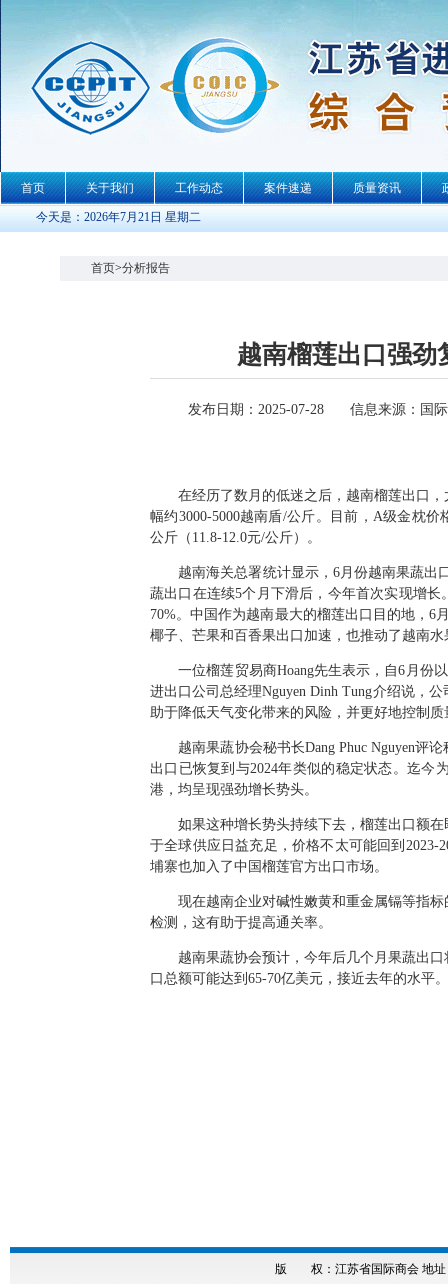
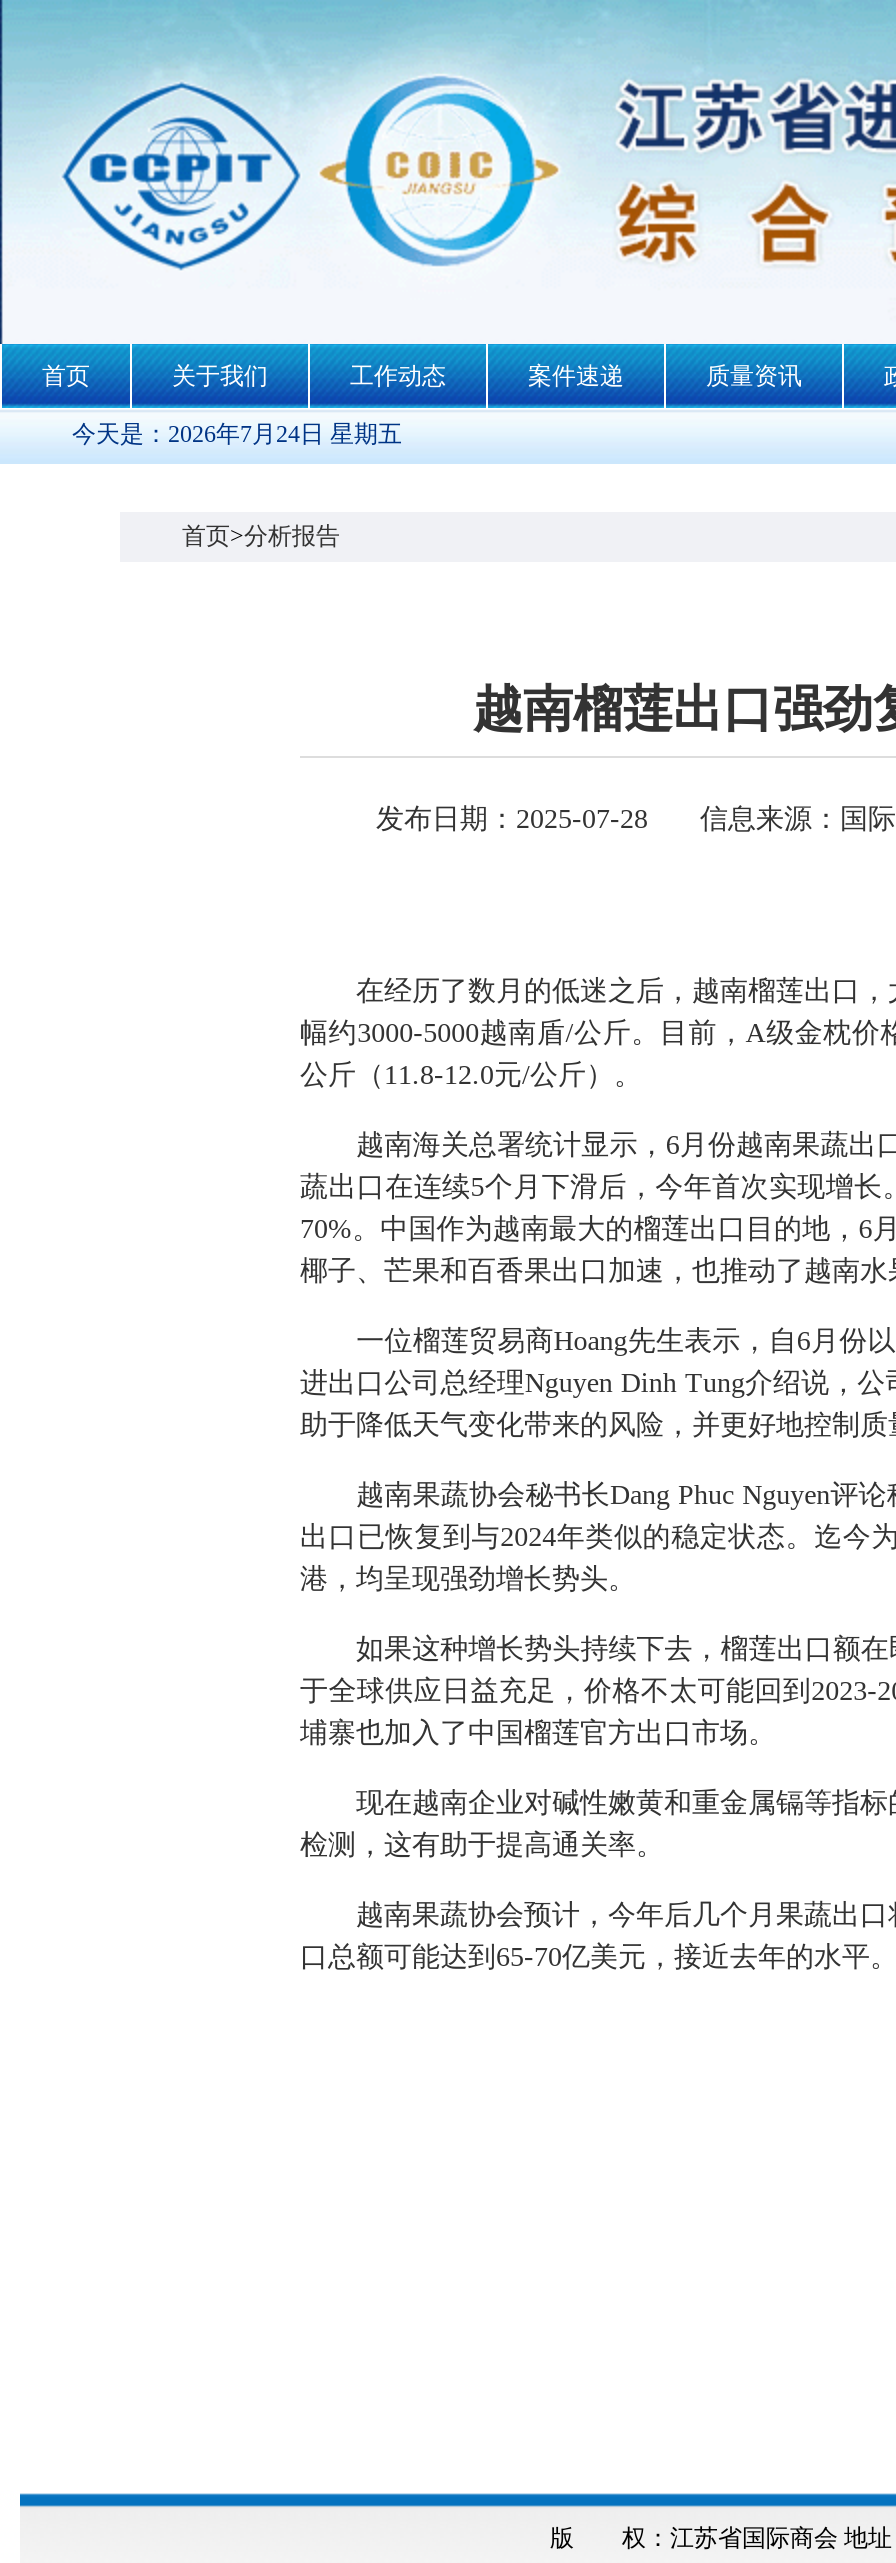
[36,210,201,224] 今天是：2026年7月21日 星期二 -> [72,420,402,448] 今天是：2026年7月24日 星期五

